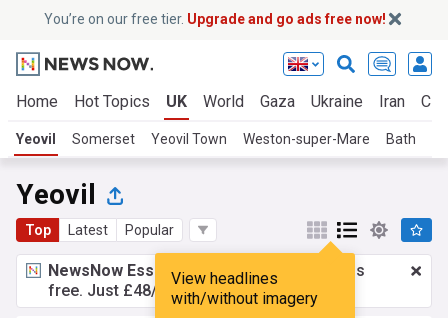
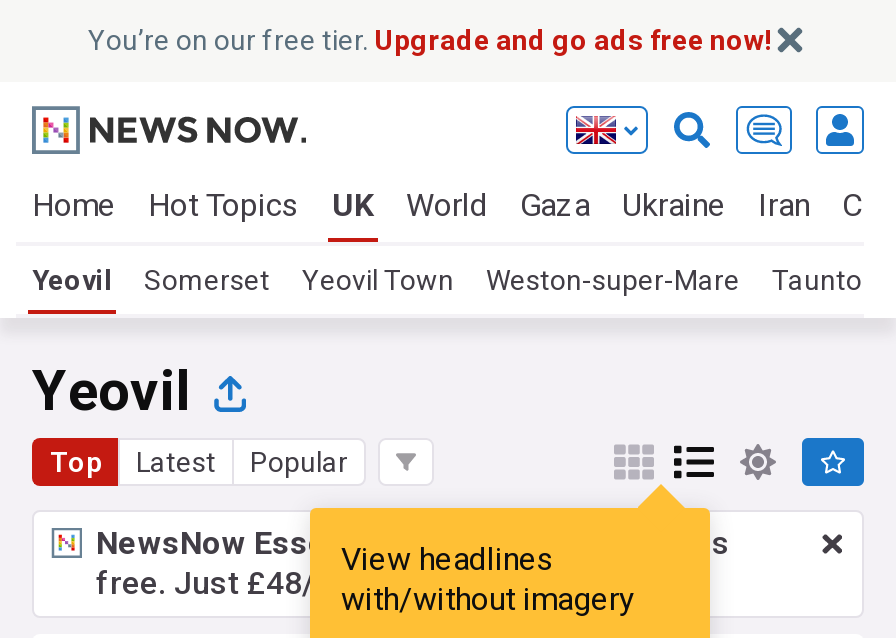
[386,131,416,147] Bath -> [772,264,878,296] Taunton

